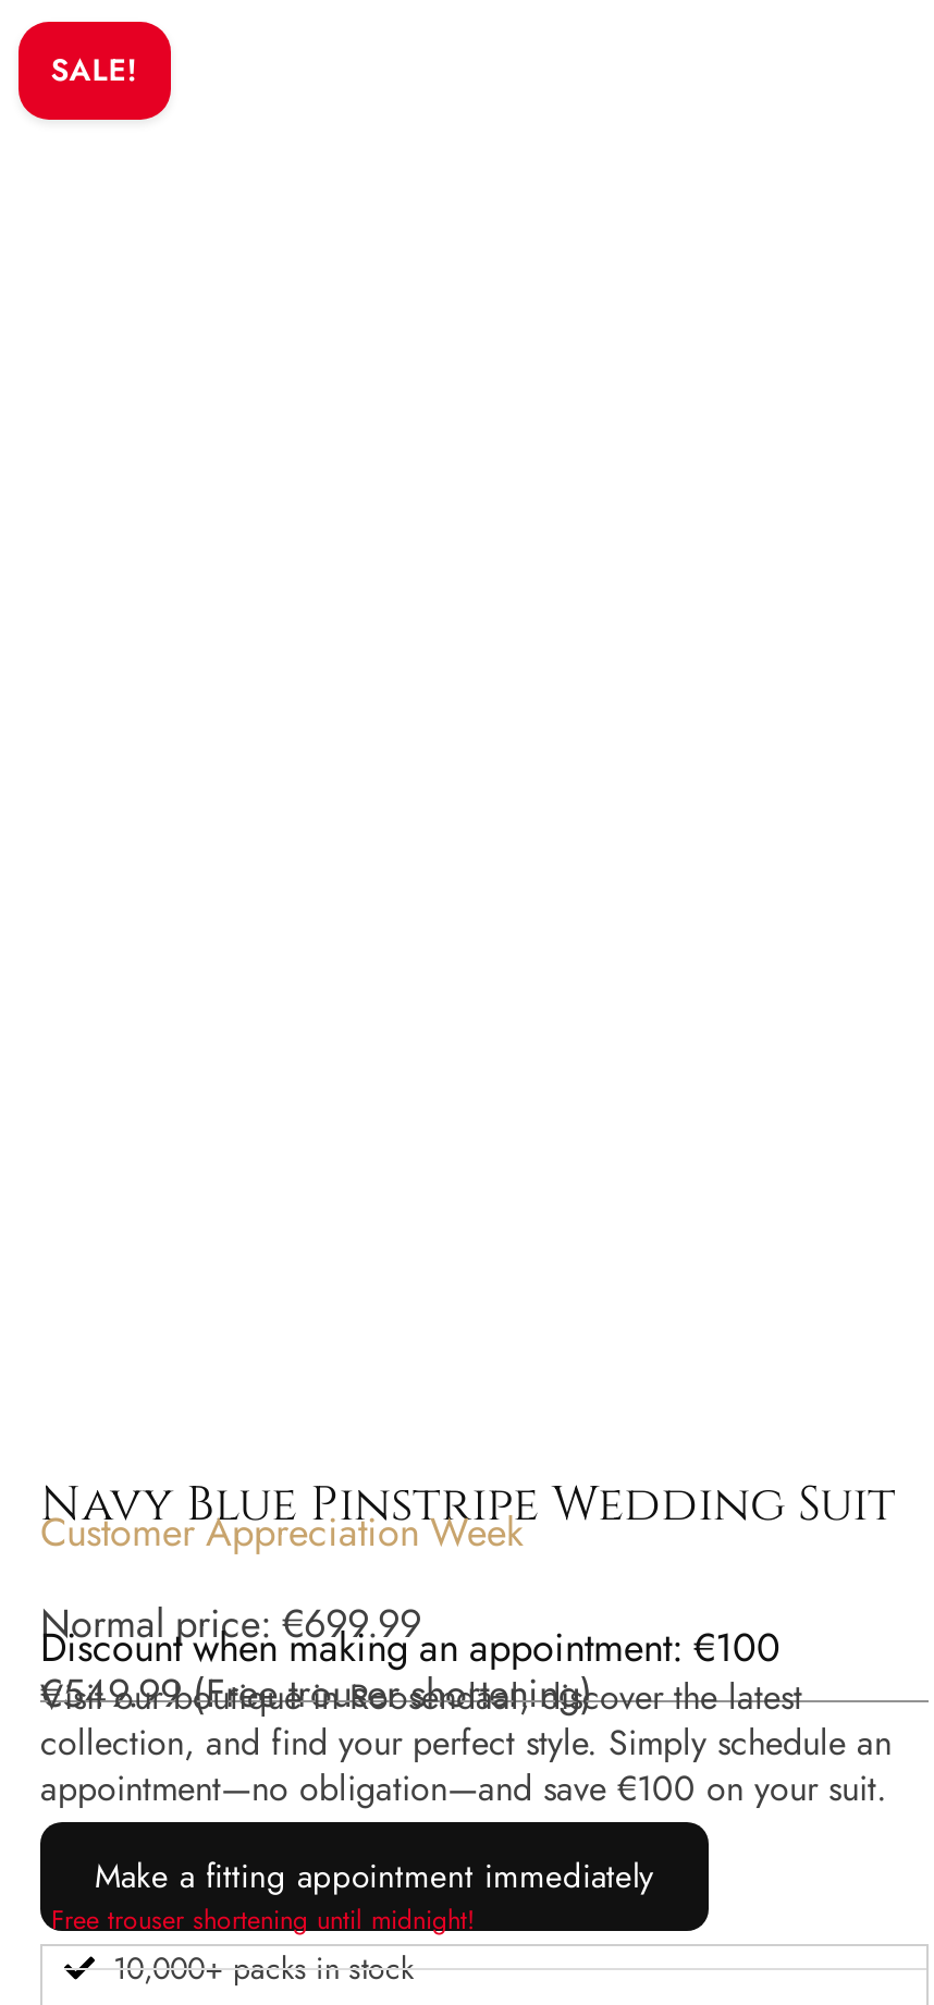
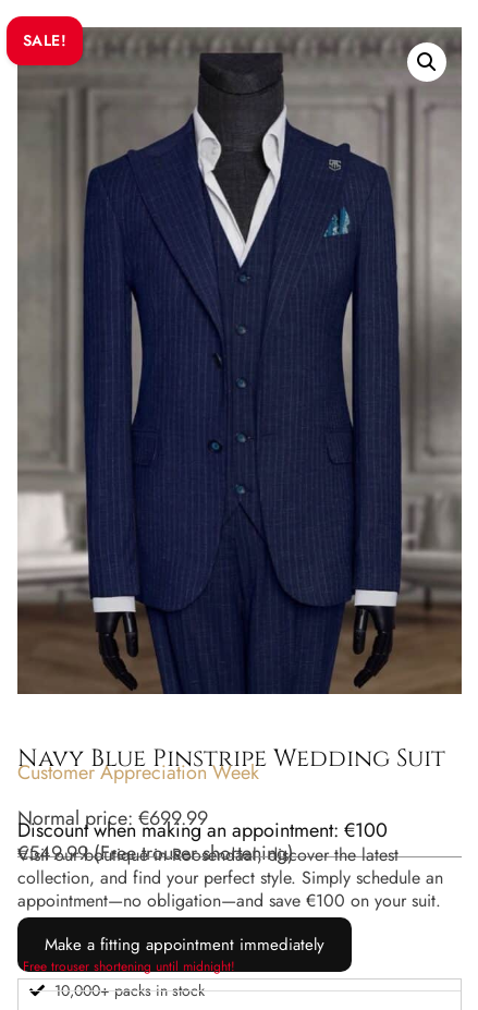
none -> [16,26,463,695] [image]

